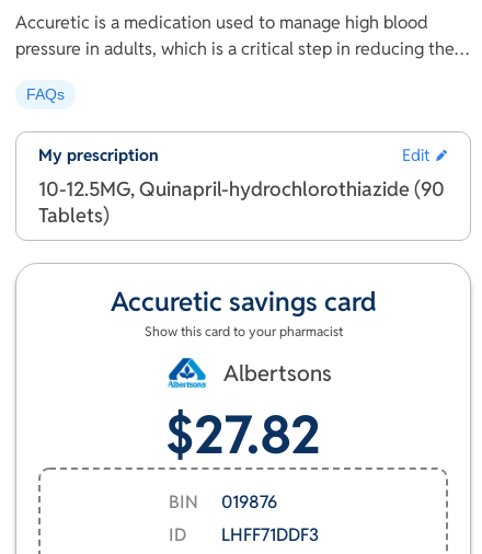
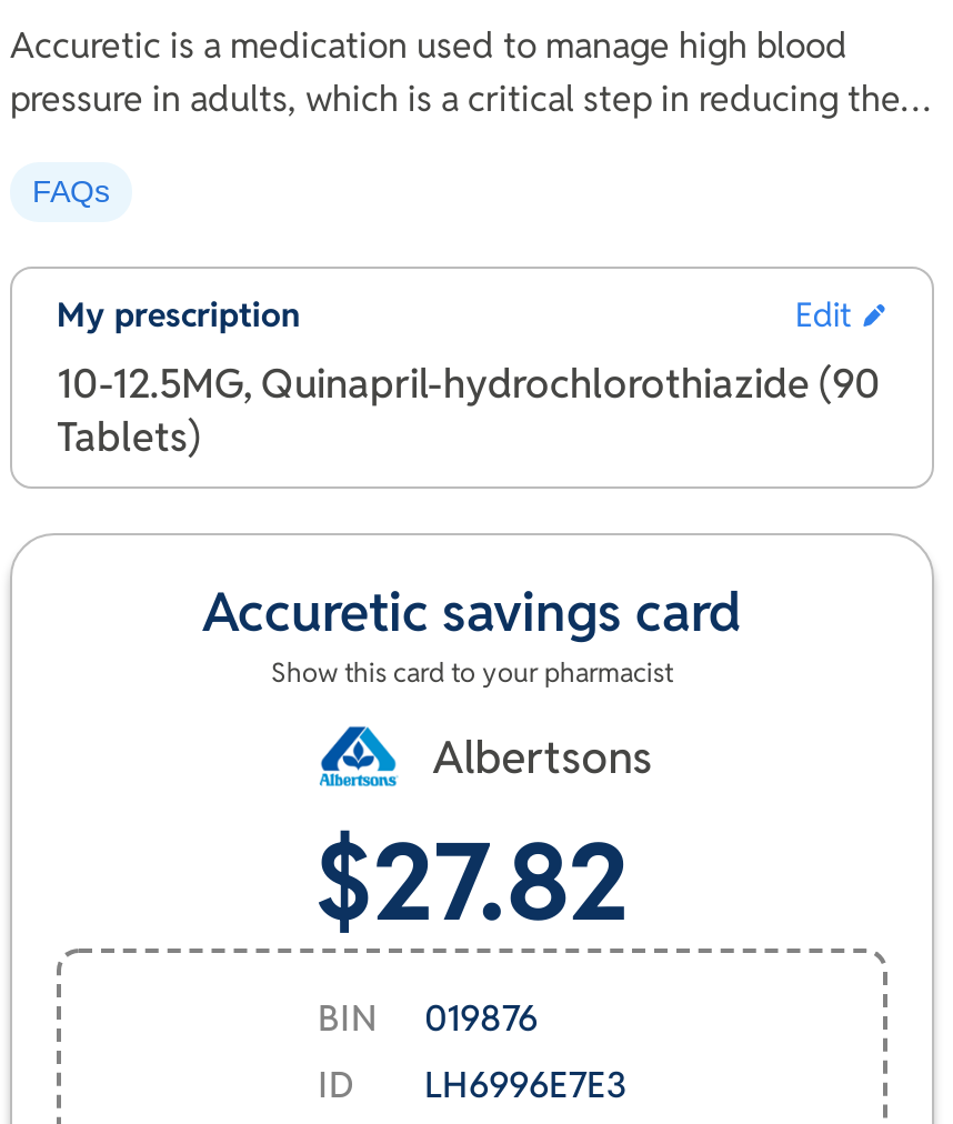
[168,524,318,547] ID LHFF71DDF3 -> [318,1062,626,1109] ID LH6996E7E3

